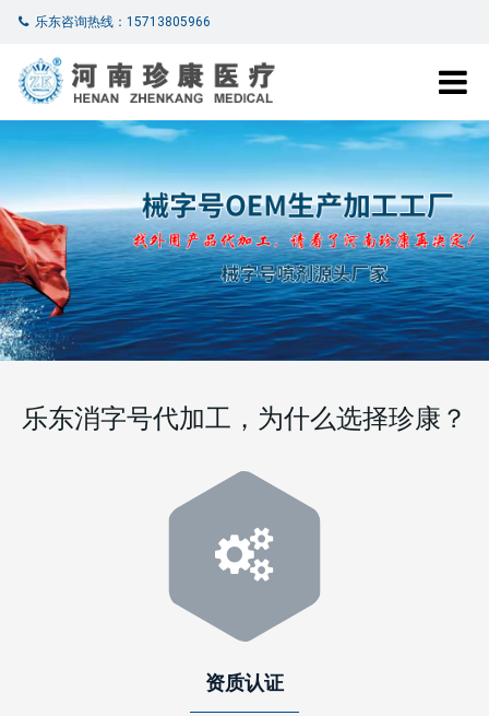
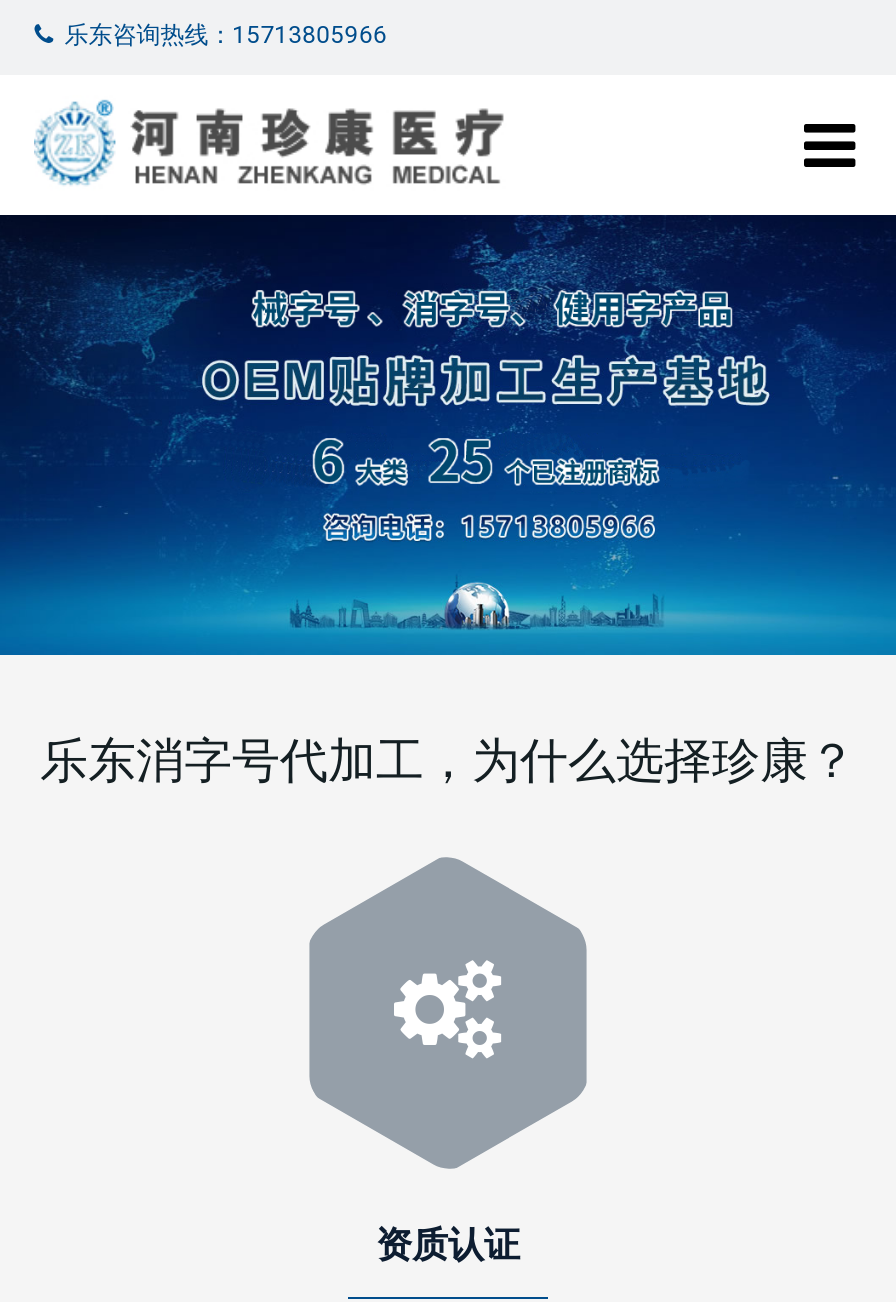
[3,119,486,361] [image] -> [6,213,890,655] [image]

